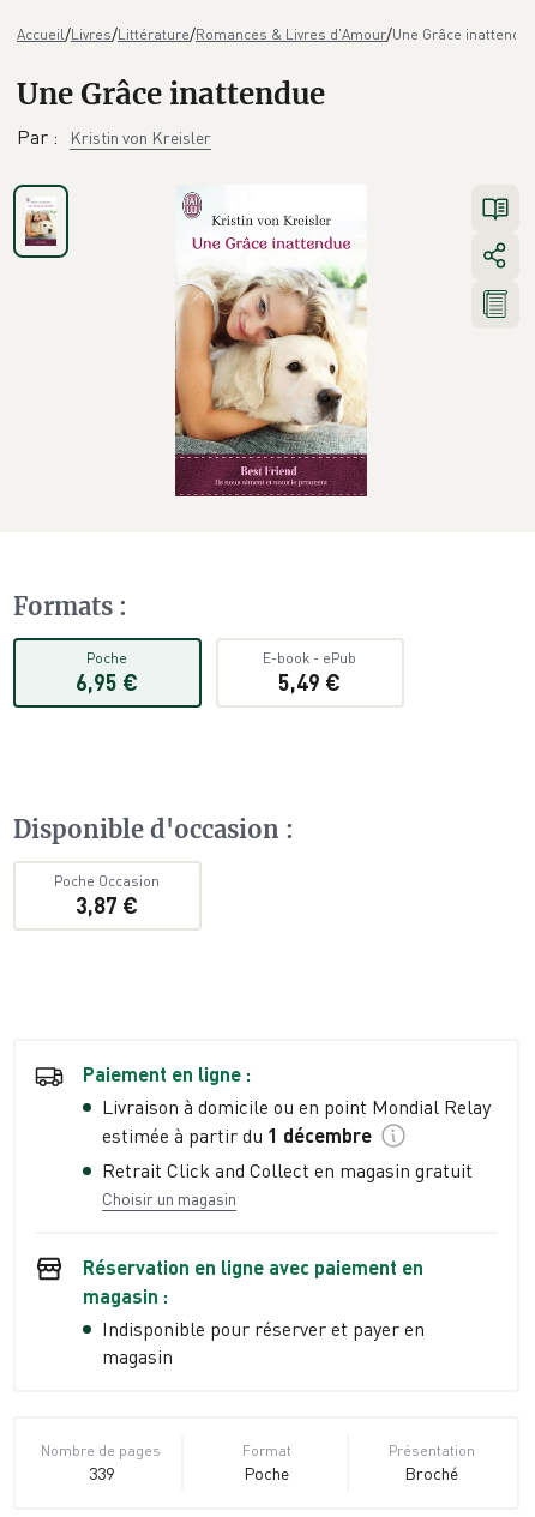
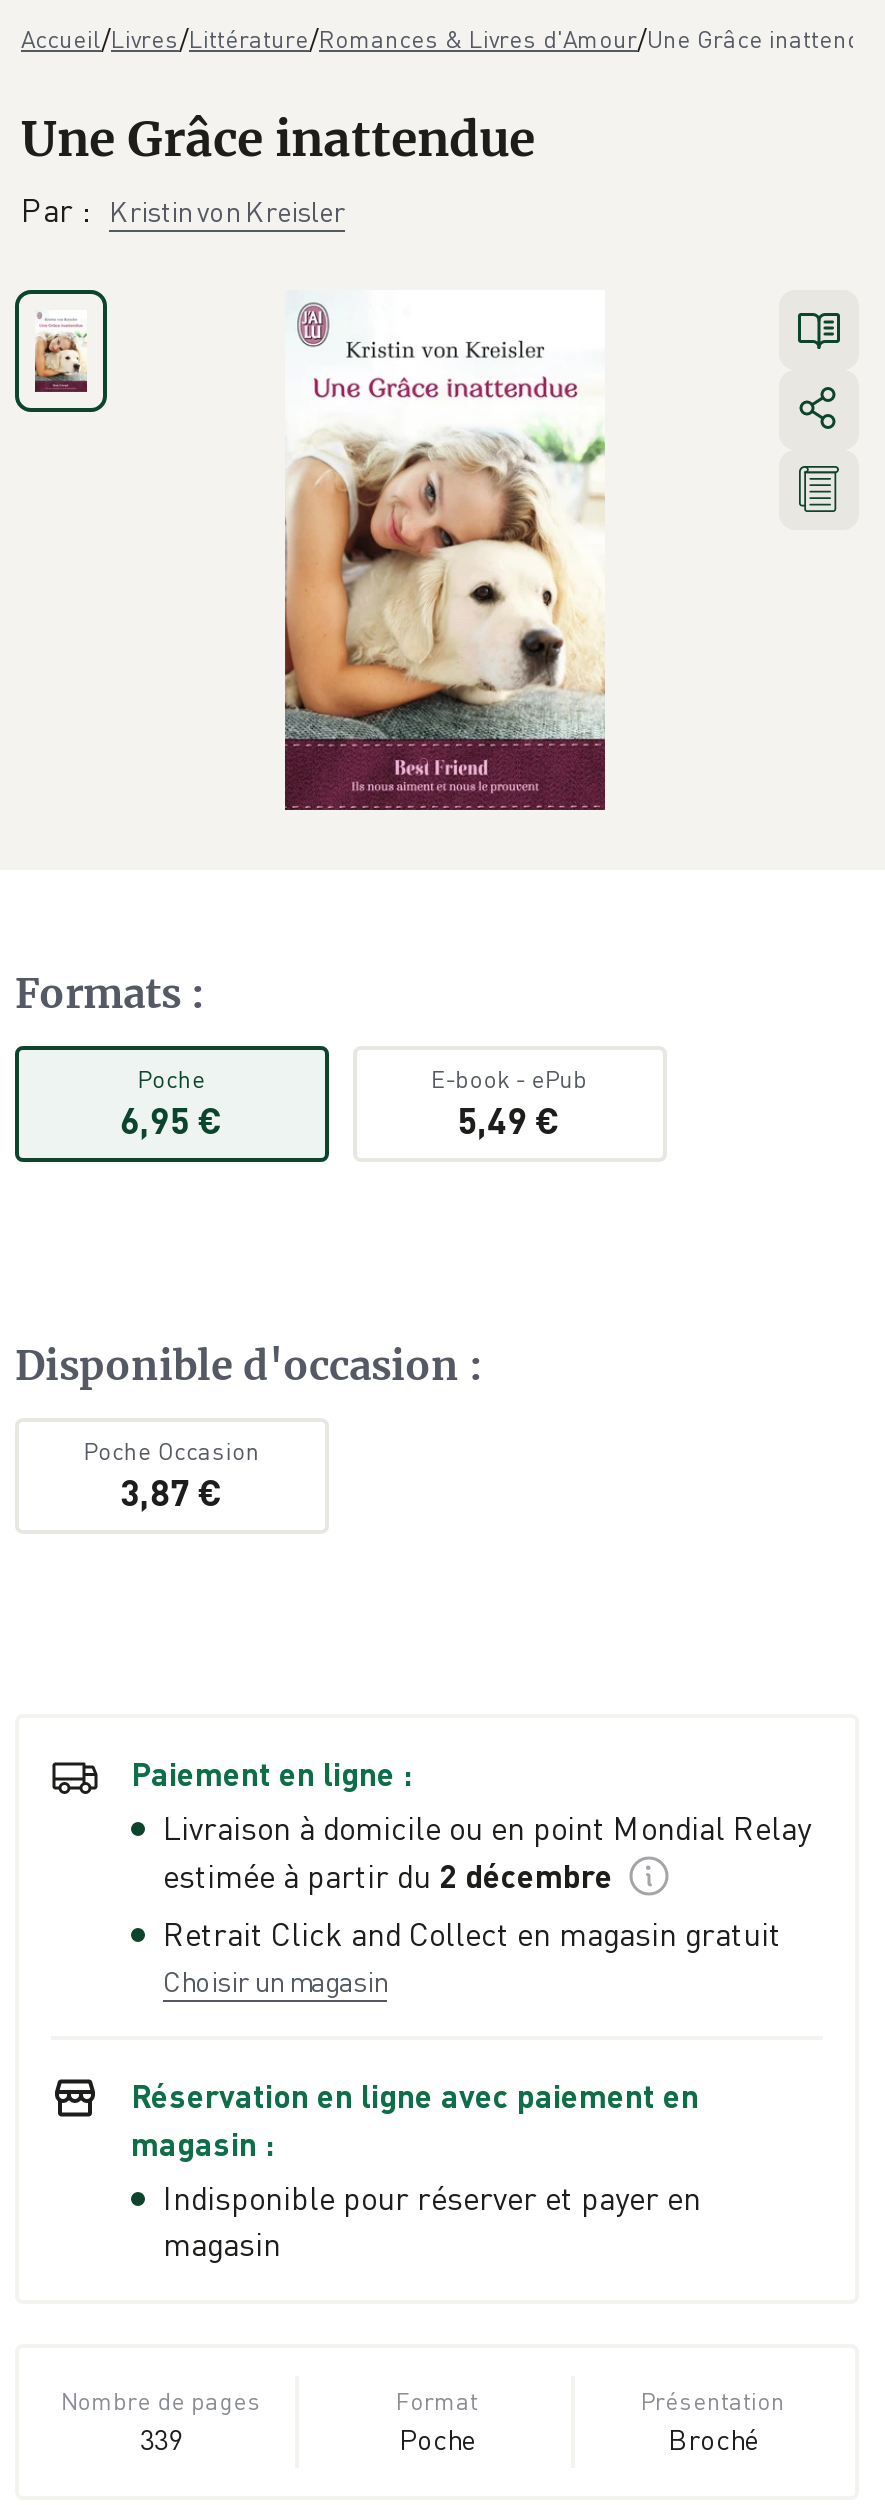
[102,1124,372,1148] estimée à partir du 1 décembre -> [163,1857,613,1897] estimée à partir du 2 décembre

